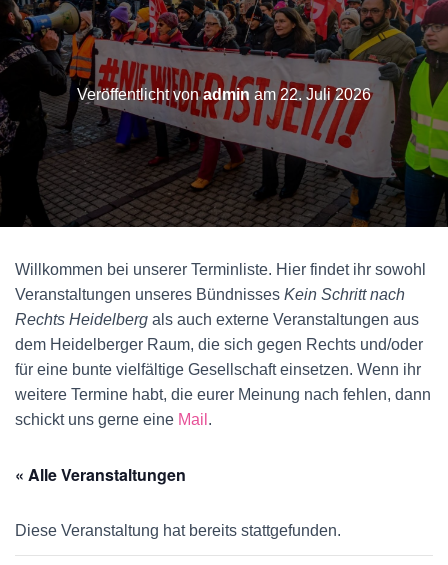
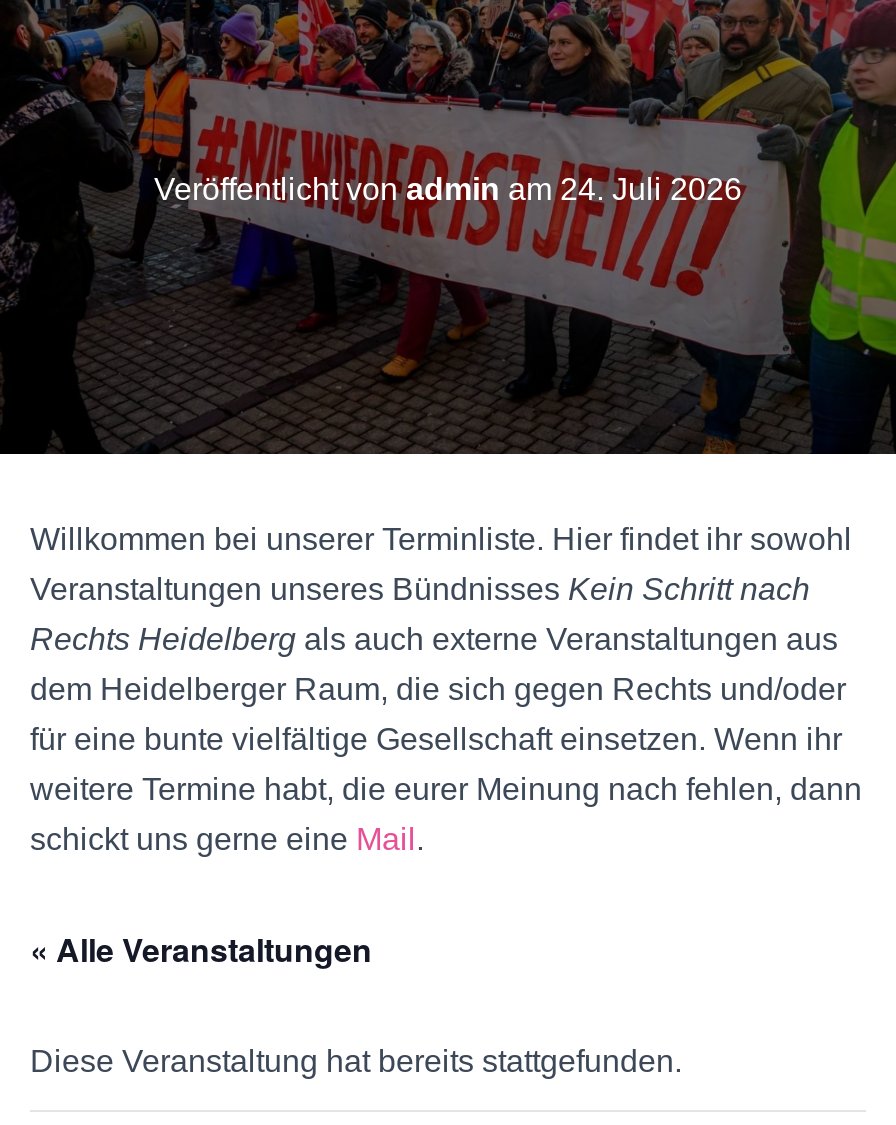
[77,86,371,103] Veröffentlicht von admin am 22. Juli 2026 -> [154,172,742,206] Veröffentlicht von admin am 24. Juli 2026

